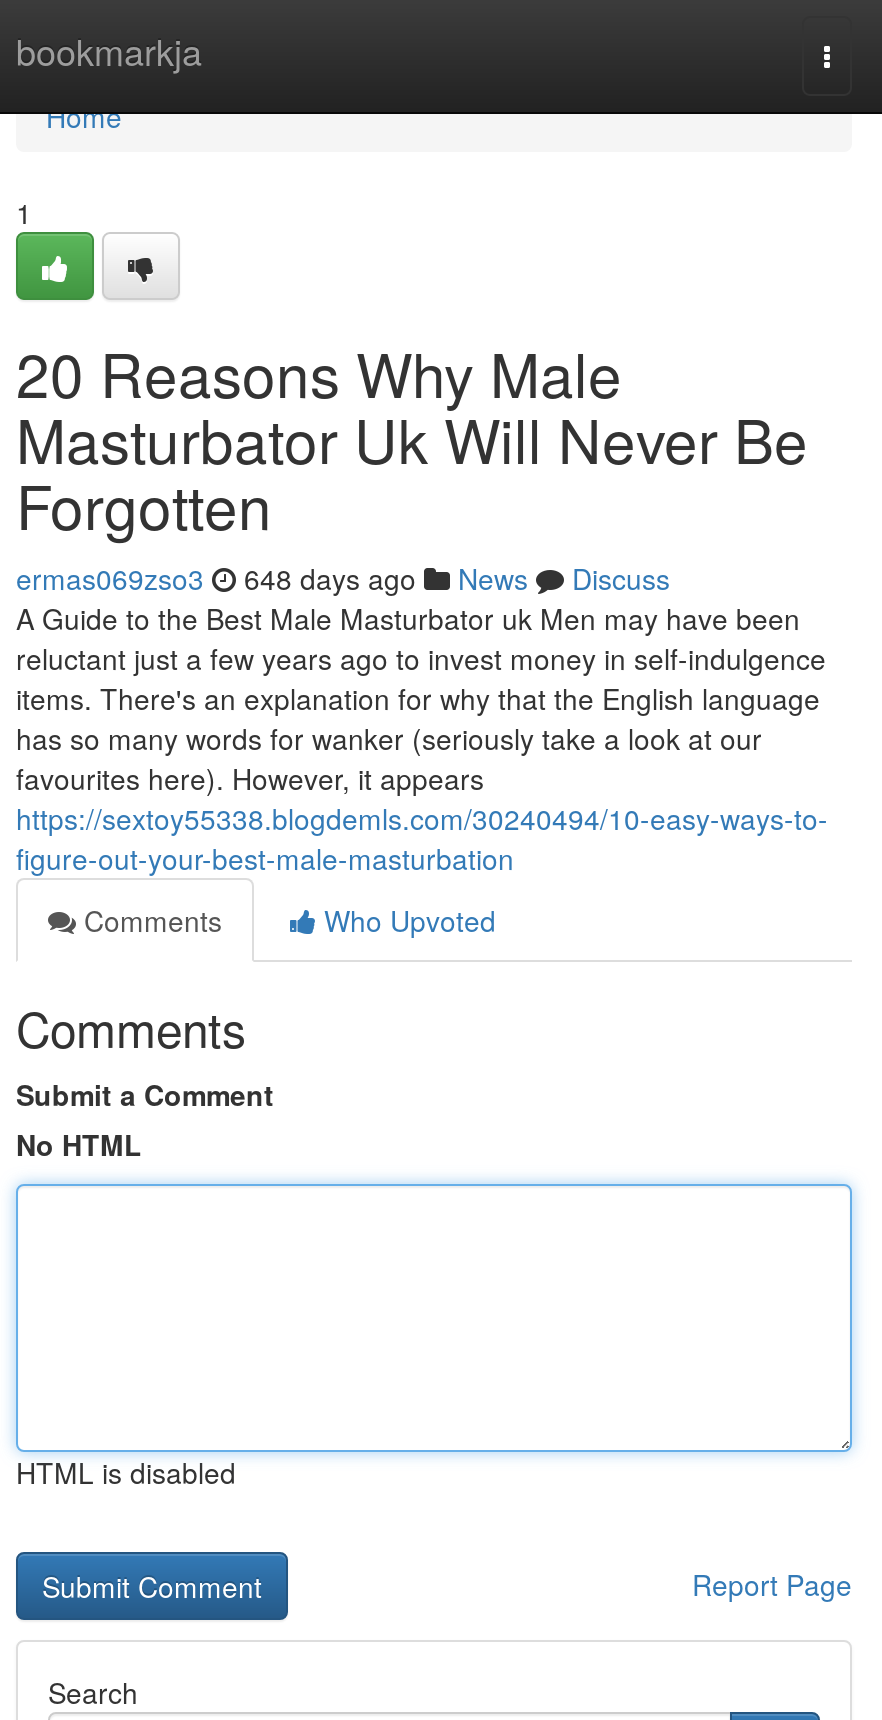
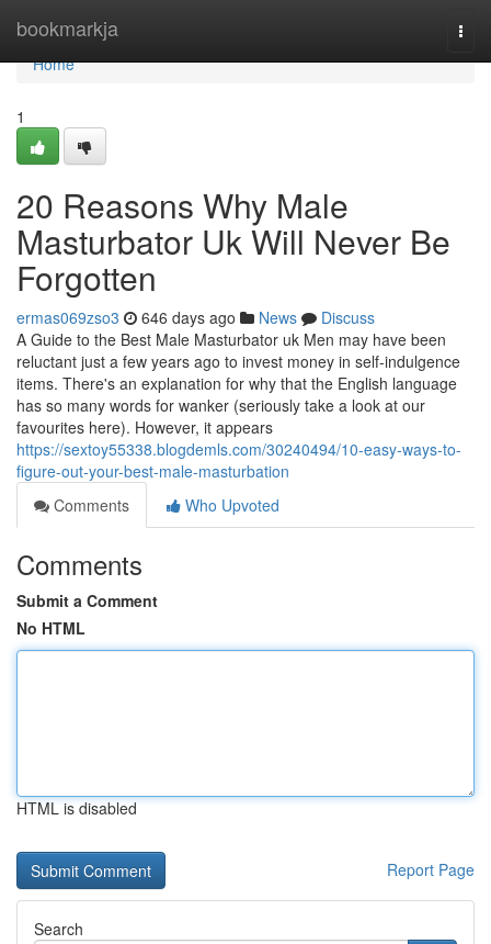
[16,558,670,598] ermas069zso3 648 days ago News Discuss -> [16,306,375,328] ermas069zso3 646 days ago News Discuss

